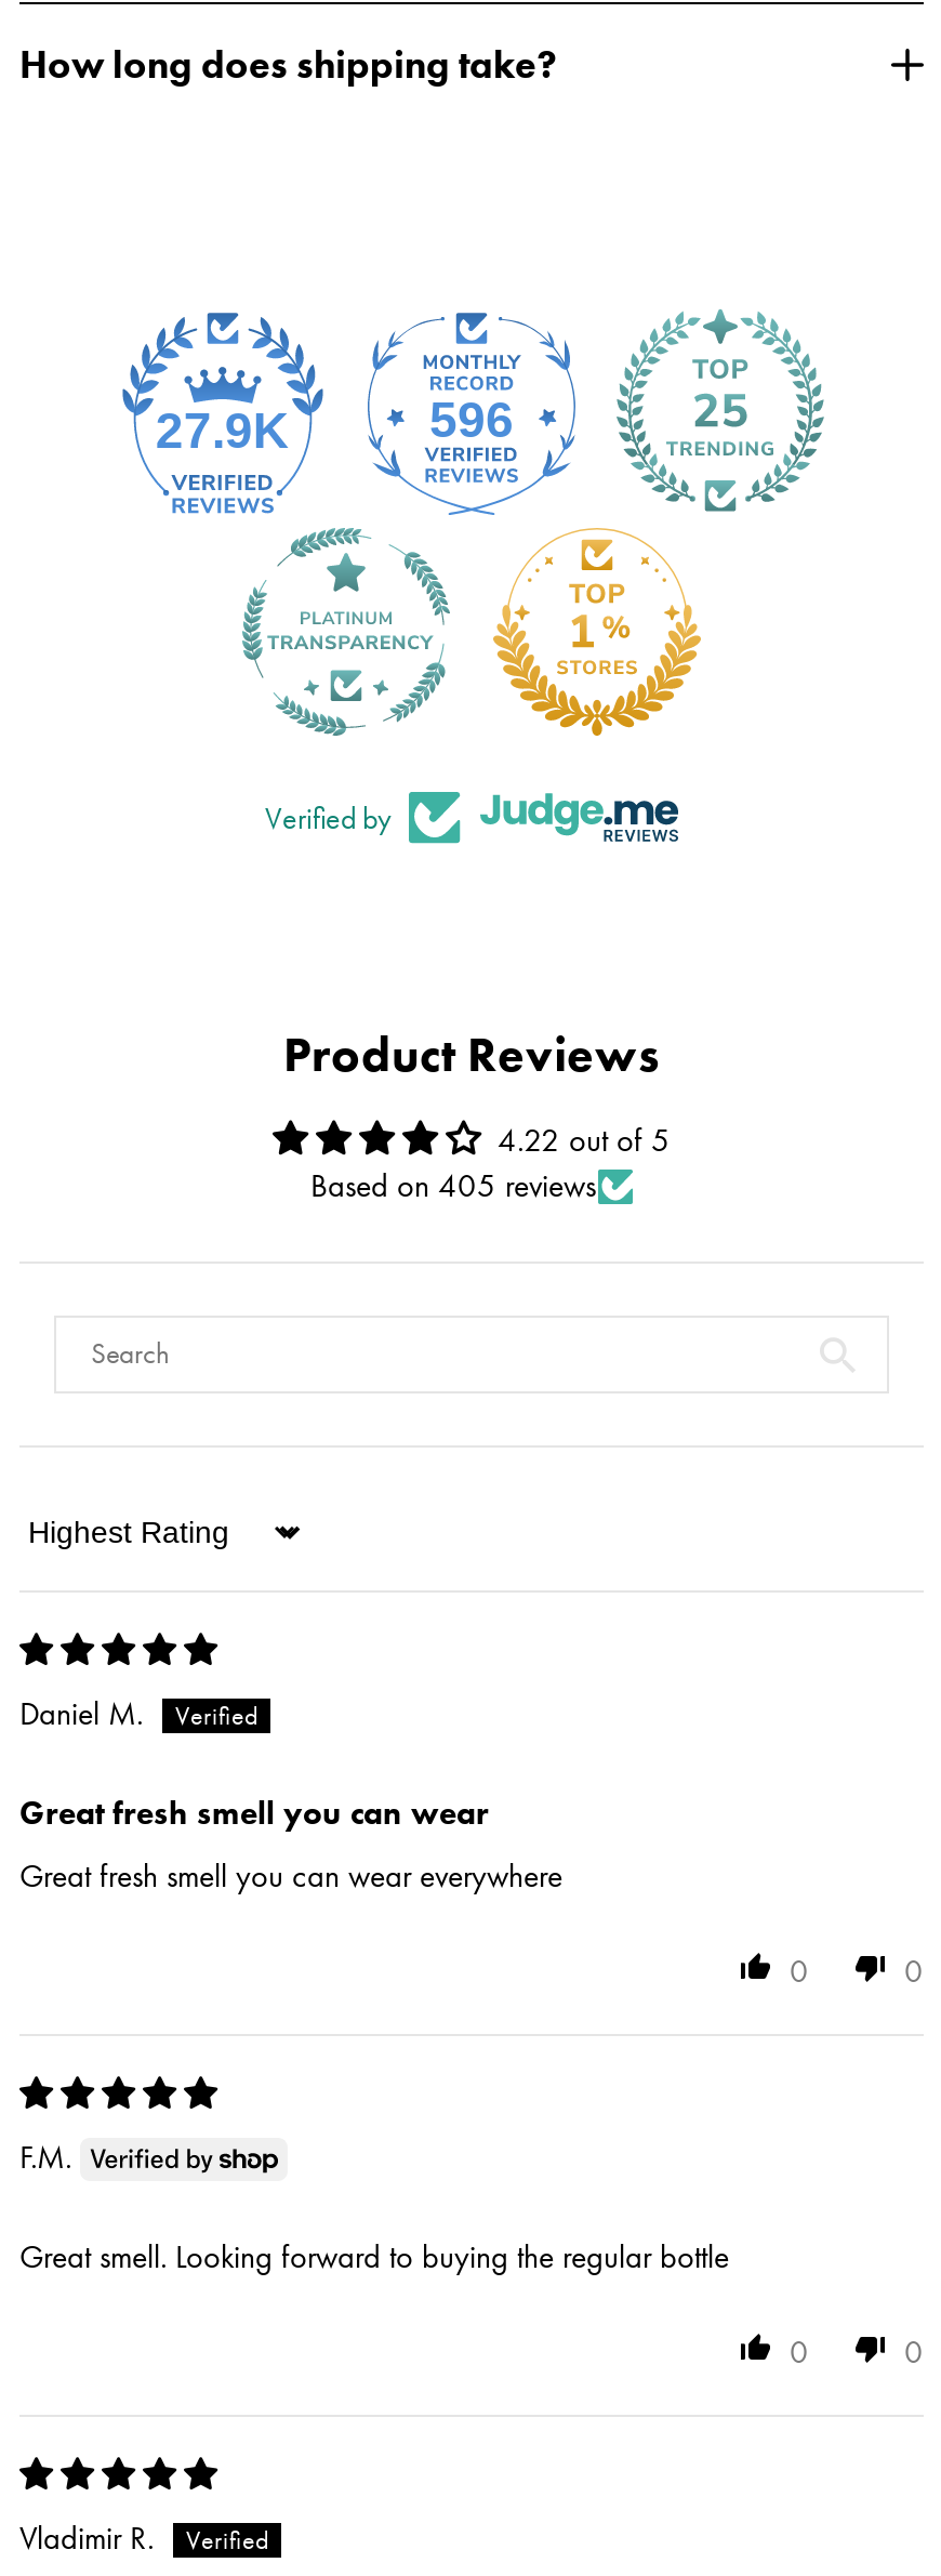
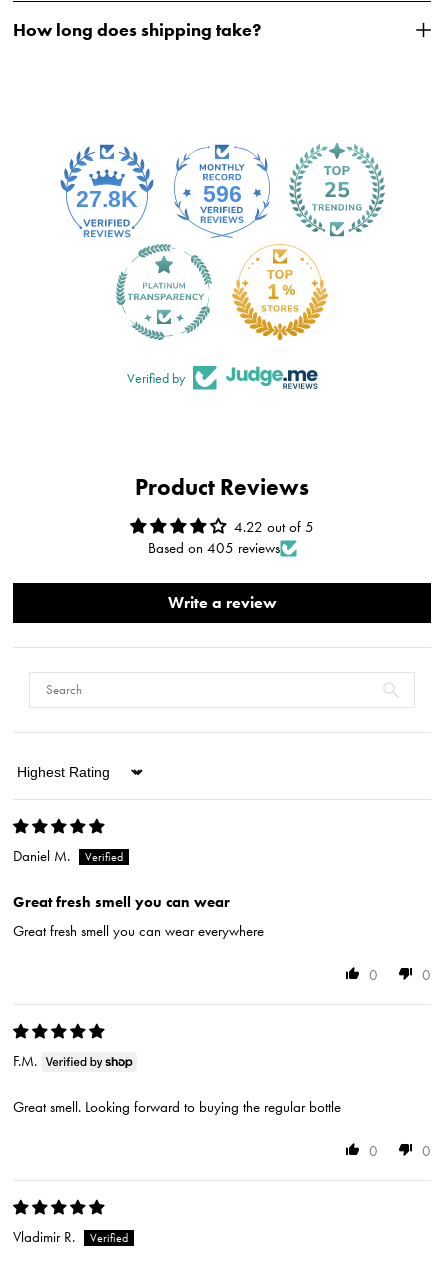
none -> [167,591,276,612] Write a review

